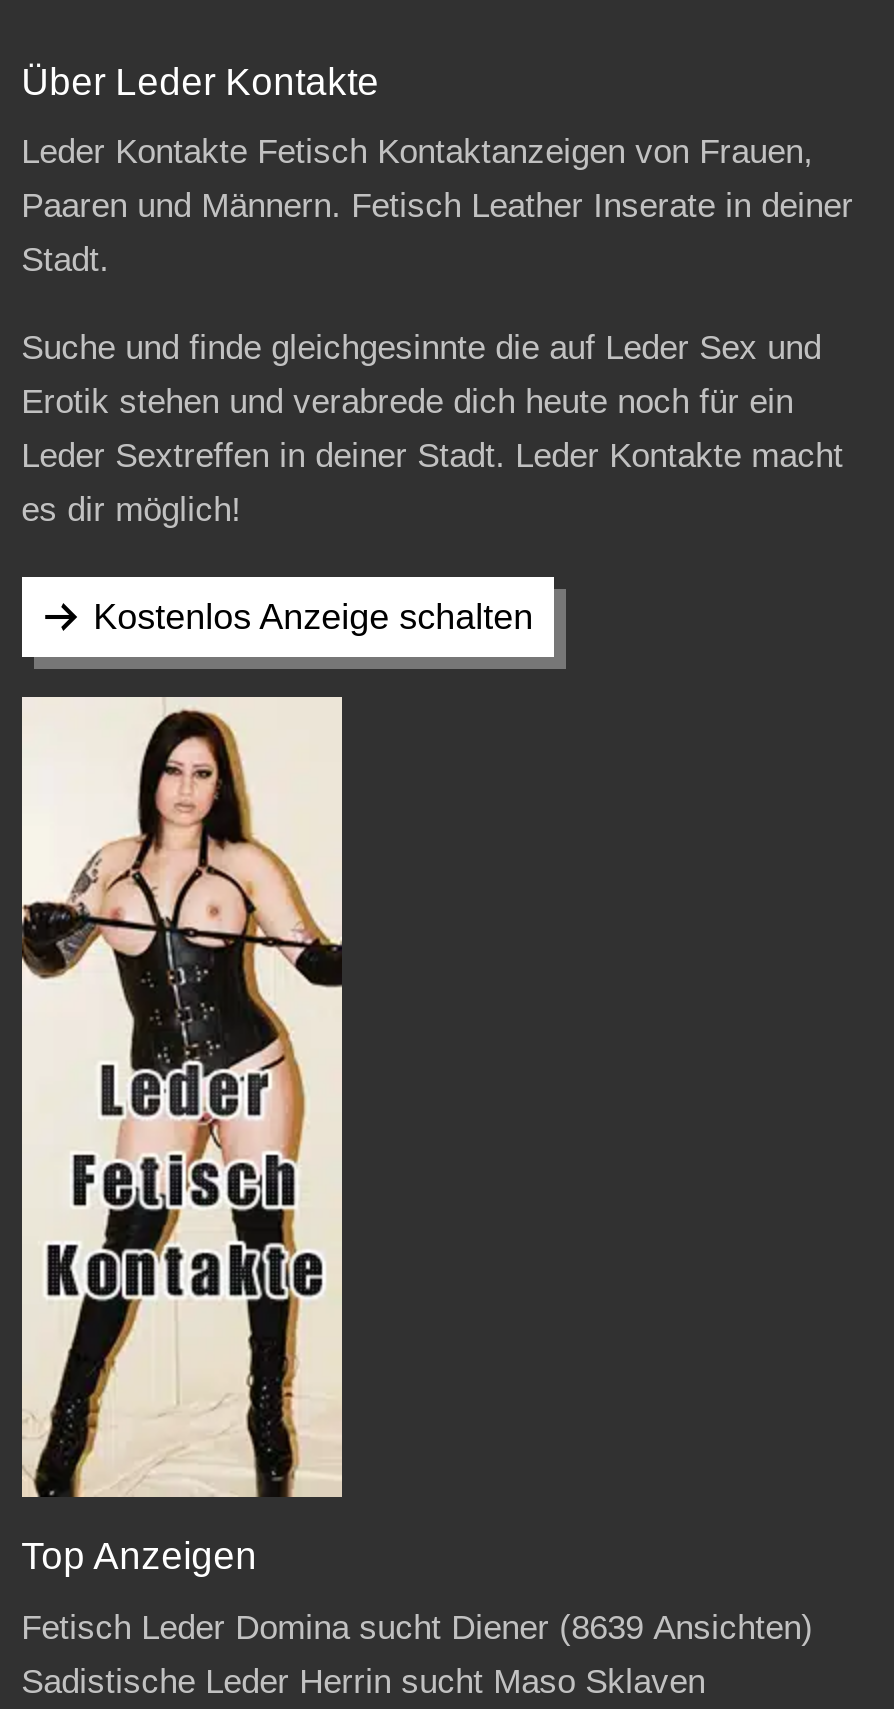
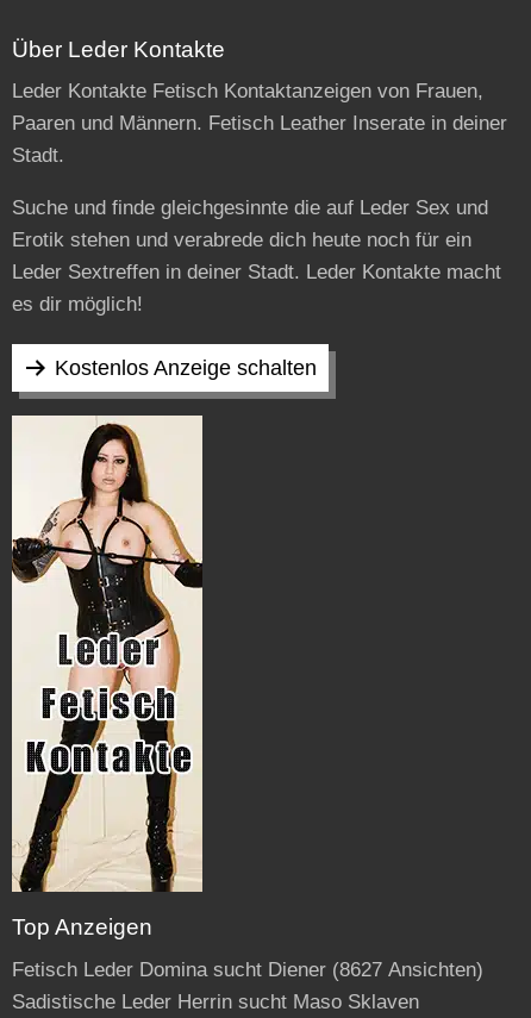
[21,1608,813,1646] Fetisch Leder Domina sucht Diener (8639 Ansichten) -> [11,958,483,981] Fetisch Leder Domina sucht Diener (8627 Ansichten)

